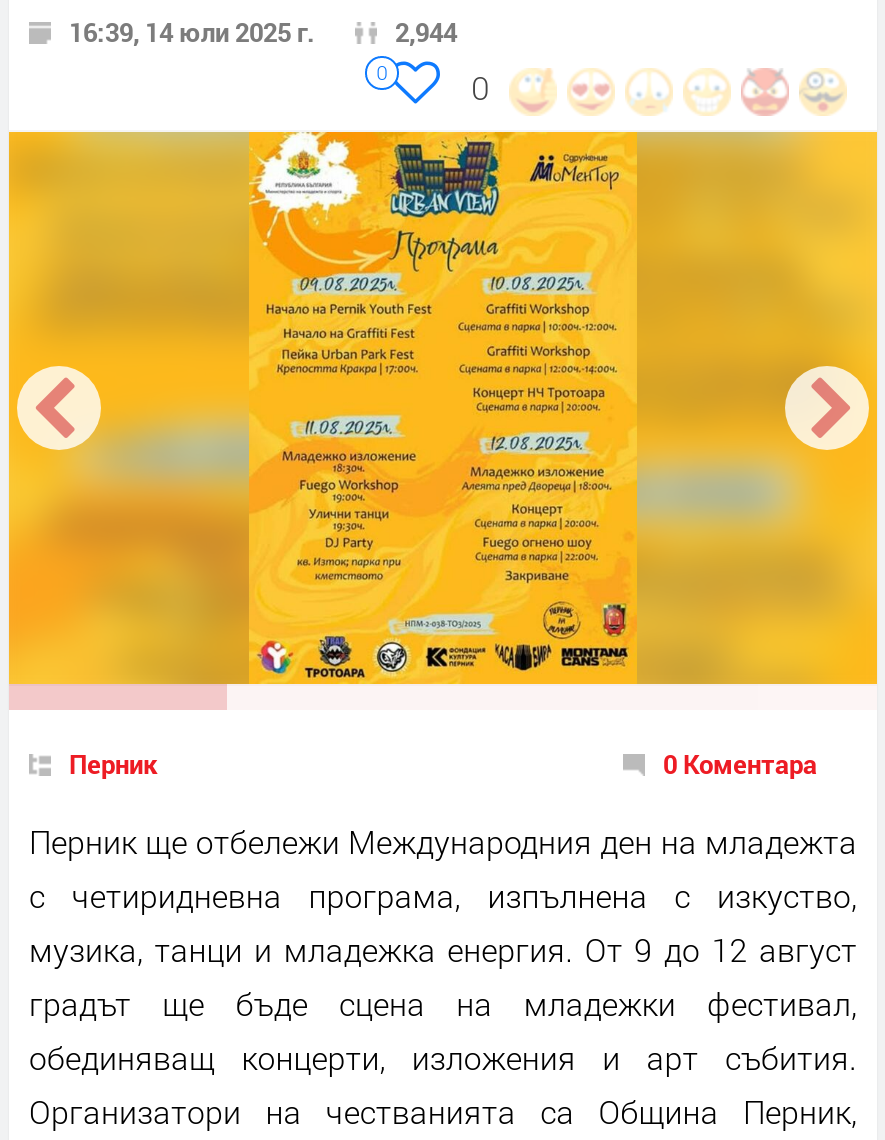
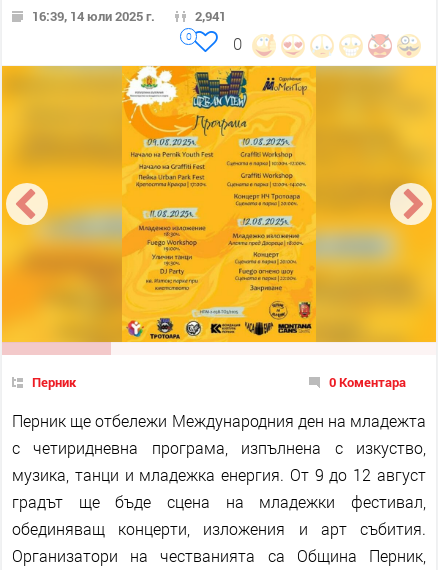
[395,14,457,50] 2,944 -> [195,7,226,25] 2,941

